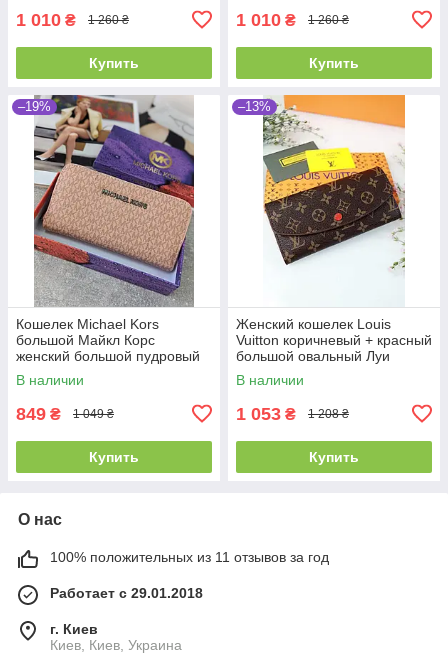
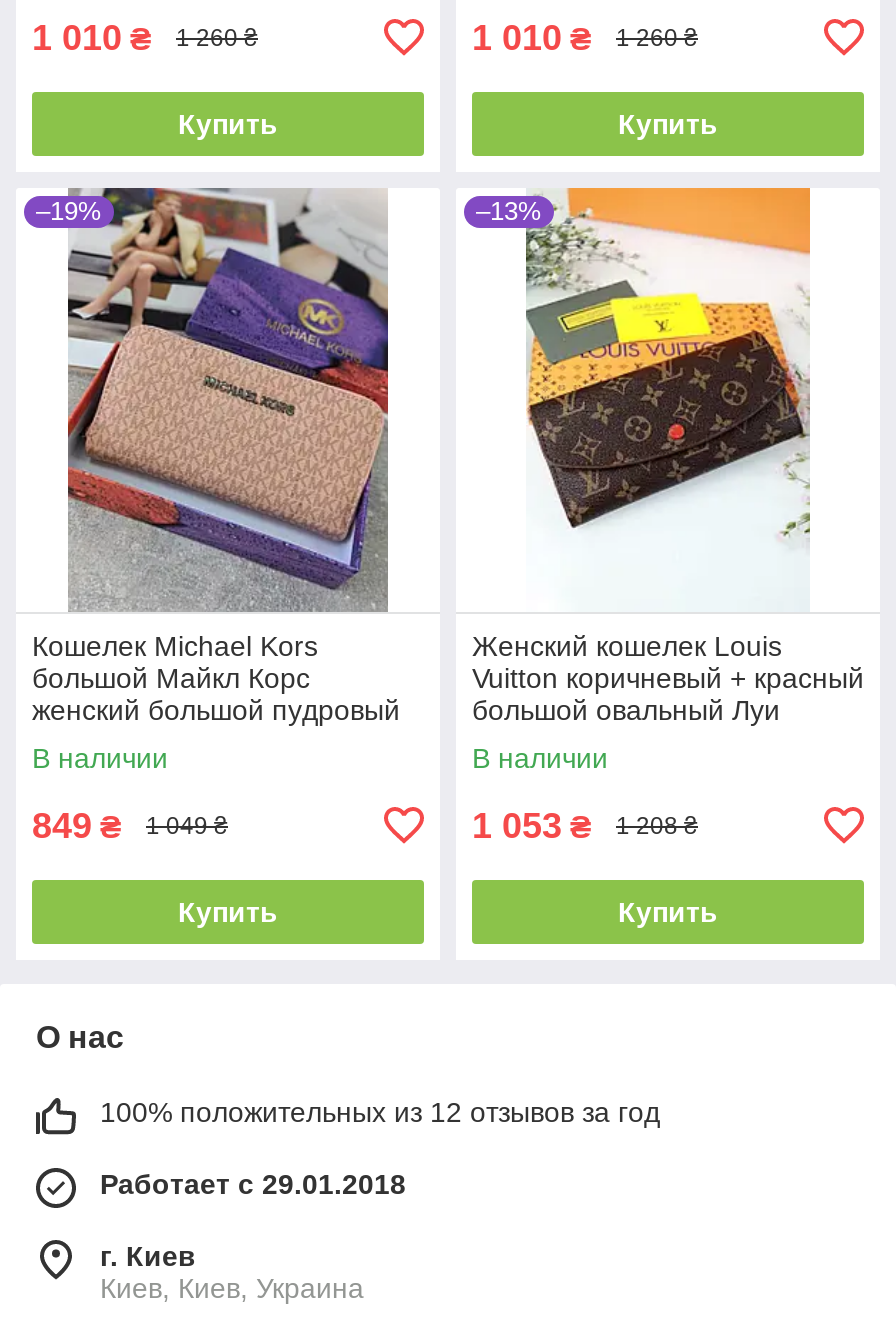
[50,549,329,565] 100% положительных из 11 отзывов за год -> [100,1096,660,1128] 100% положительных из 12 отзывов за год

